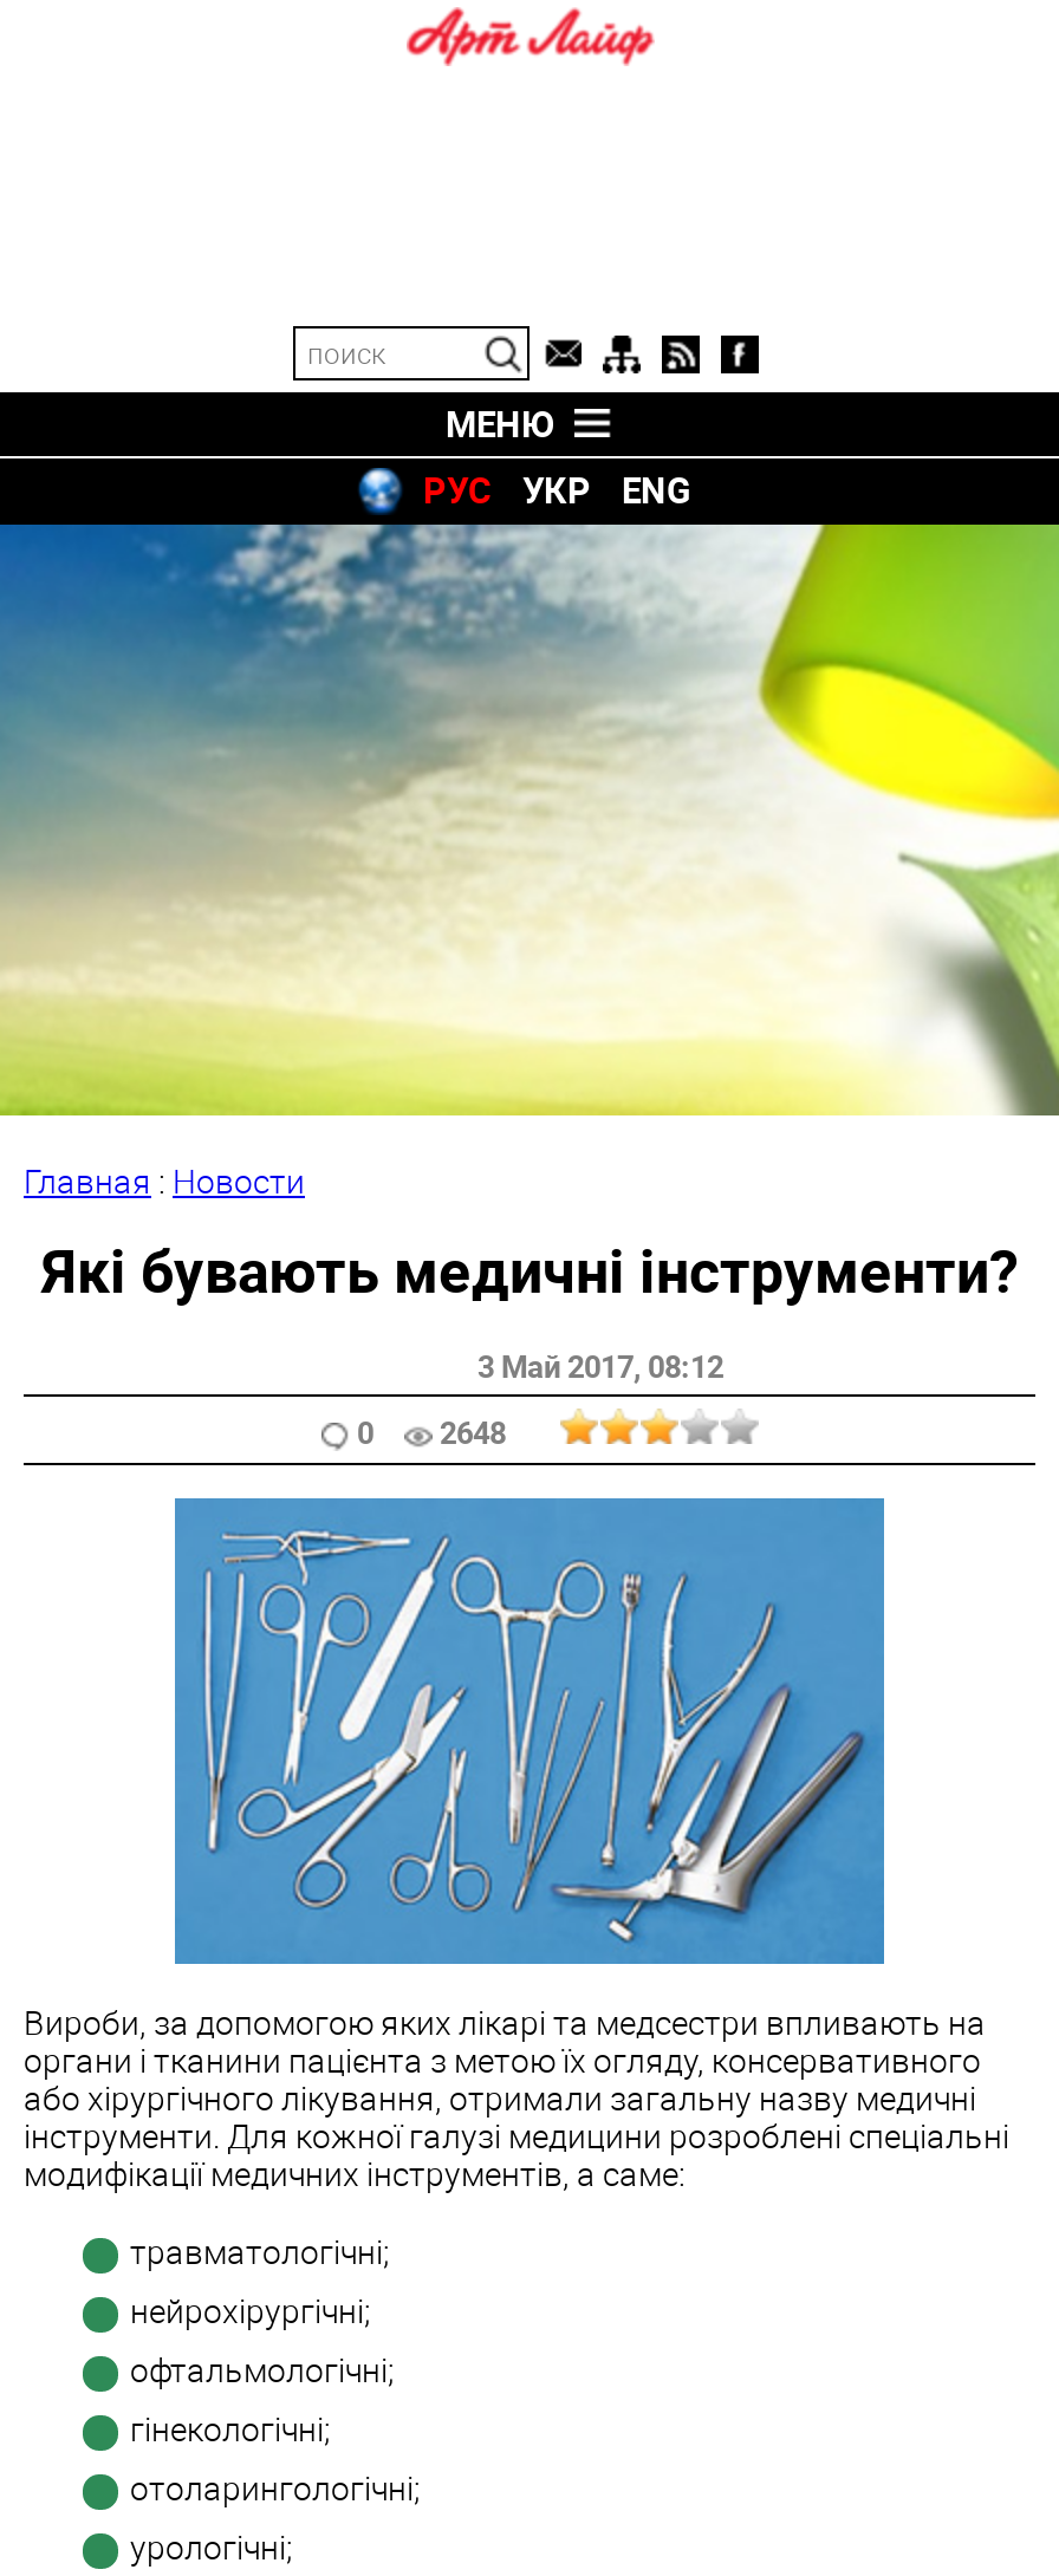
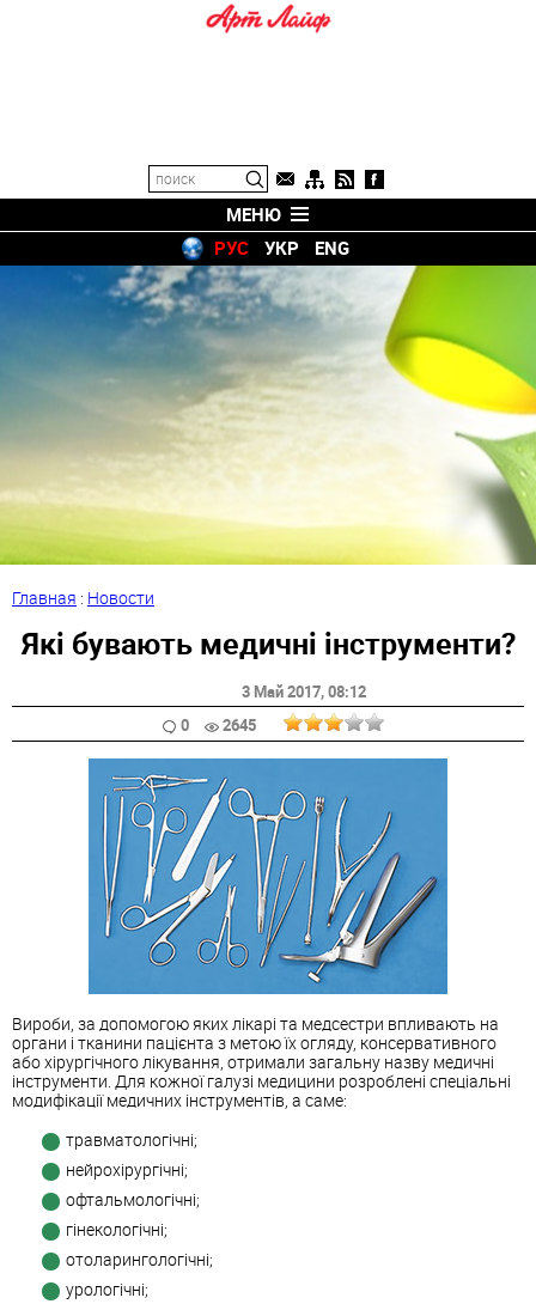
[357,1411,513,1453] 0 2648 -> [181,714,260,736] 0 2645

